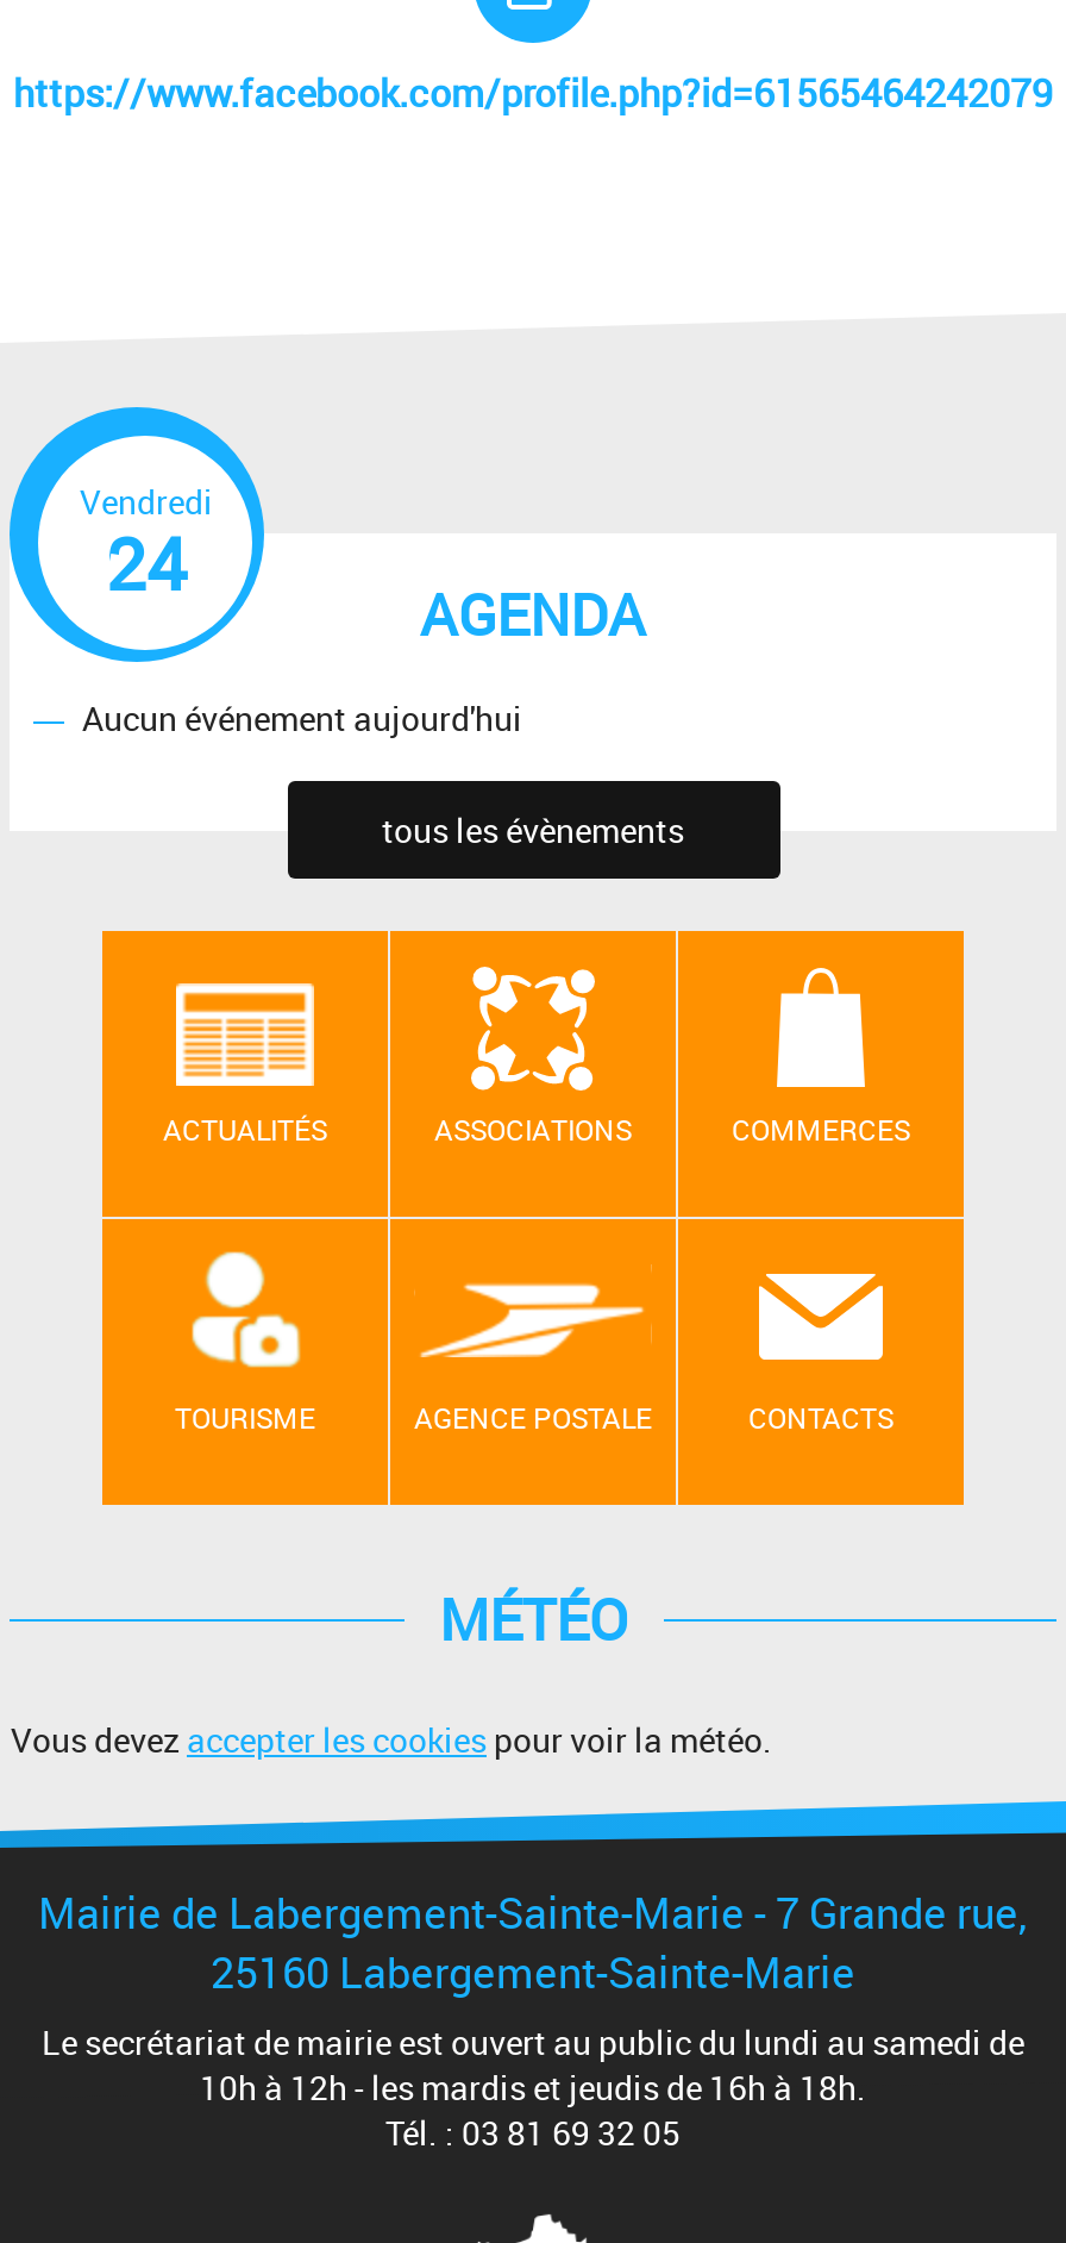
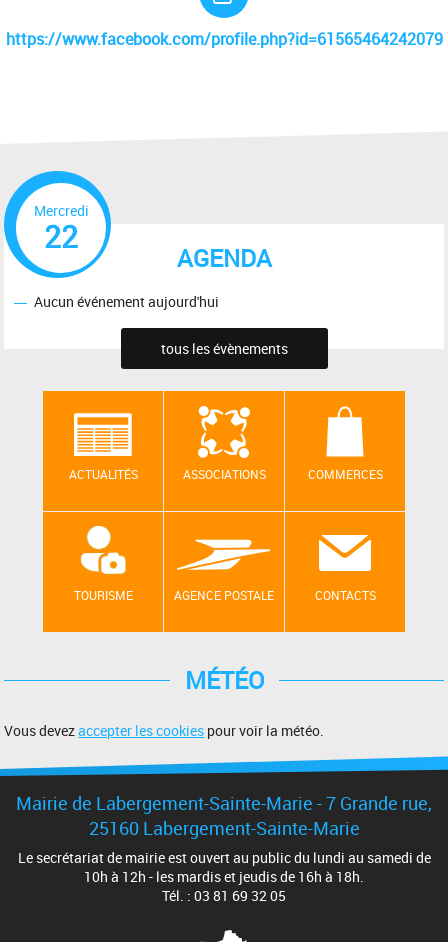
[80,479,213,613] Vendredi | 24 -> [34,201,89,257] Mercredi | 22

